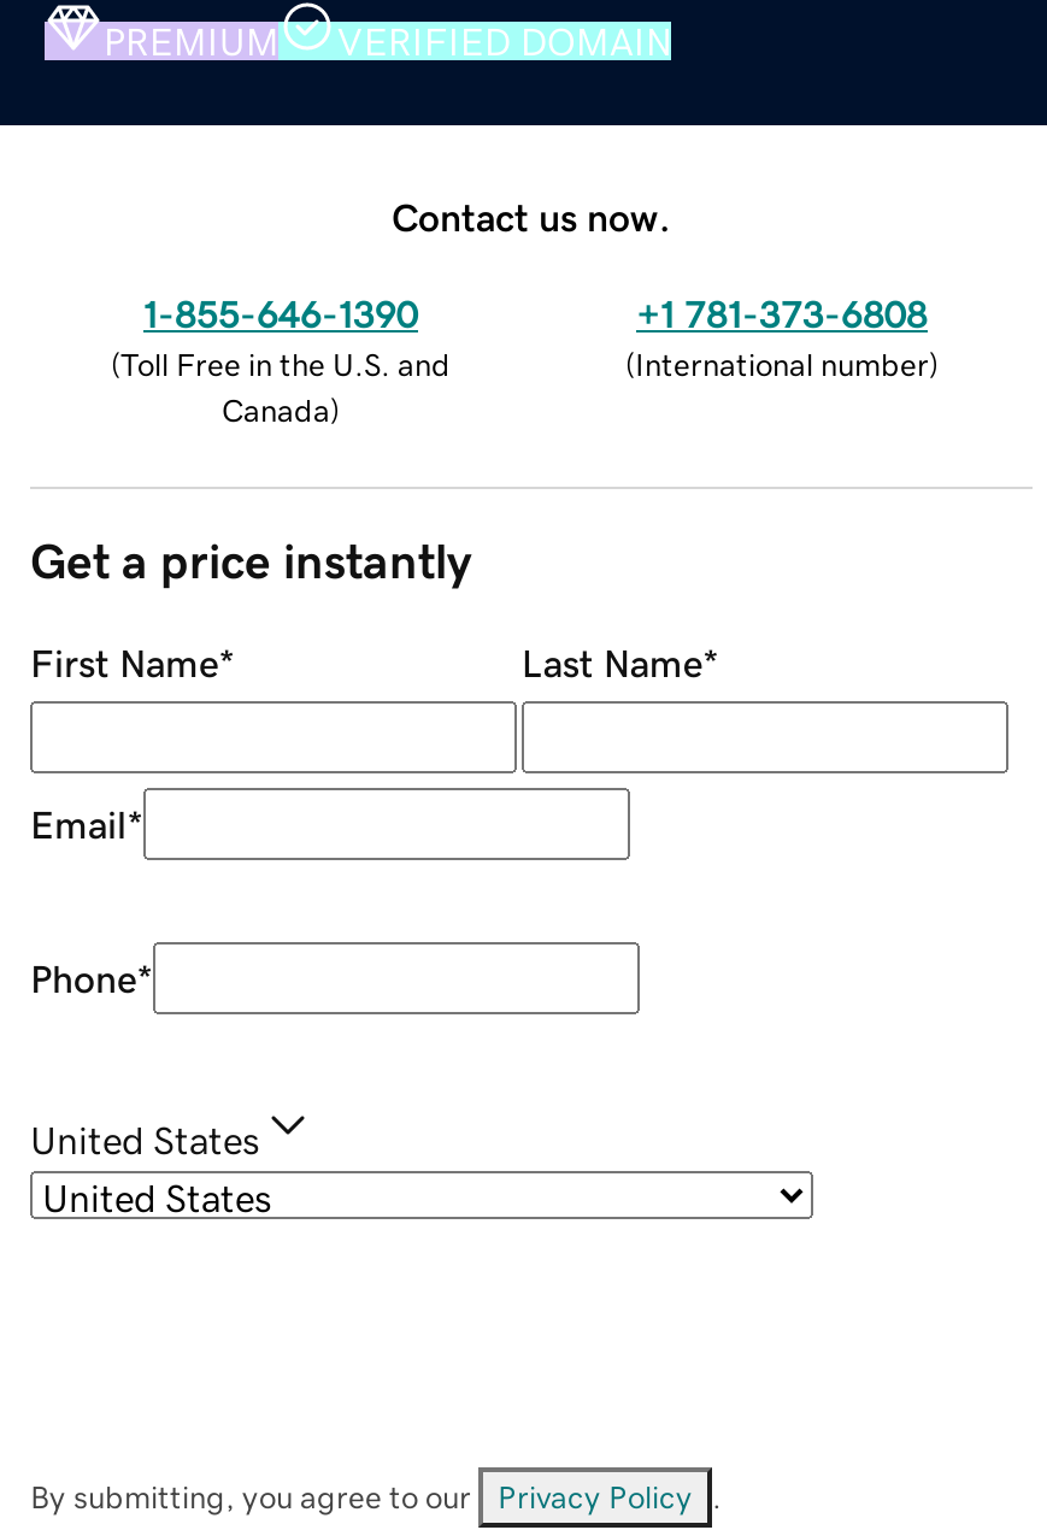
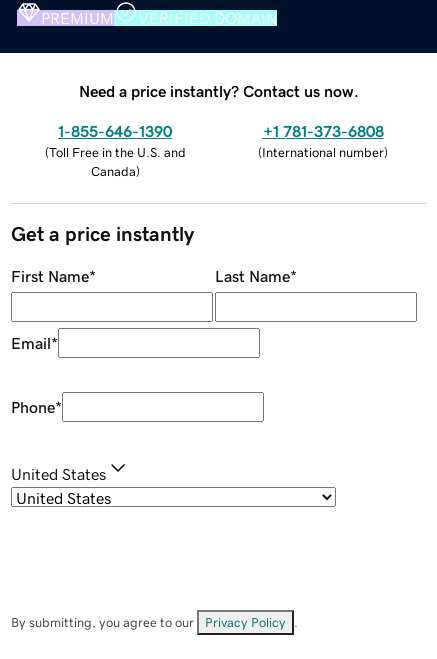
[392,197,671,235] Contact us now. -> [79,83,359,99] Need a price instantly? Contact us now.

